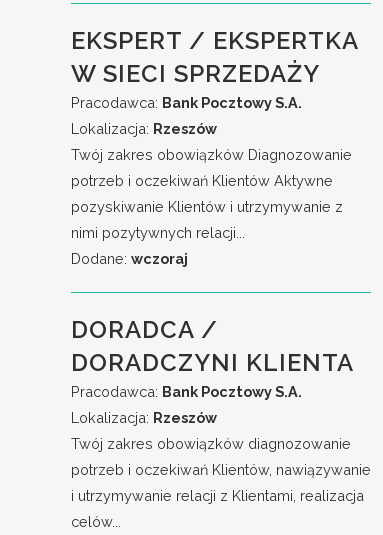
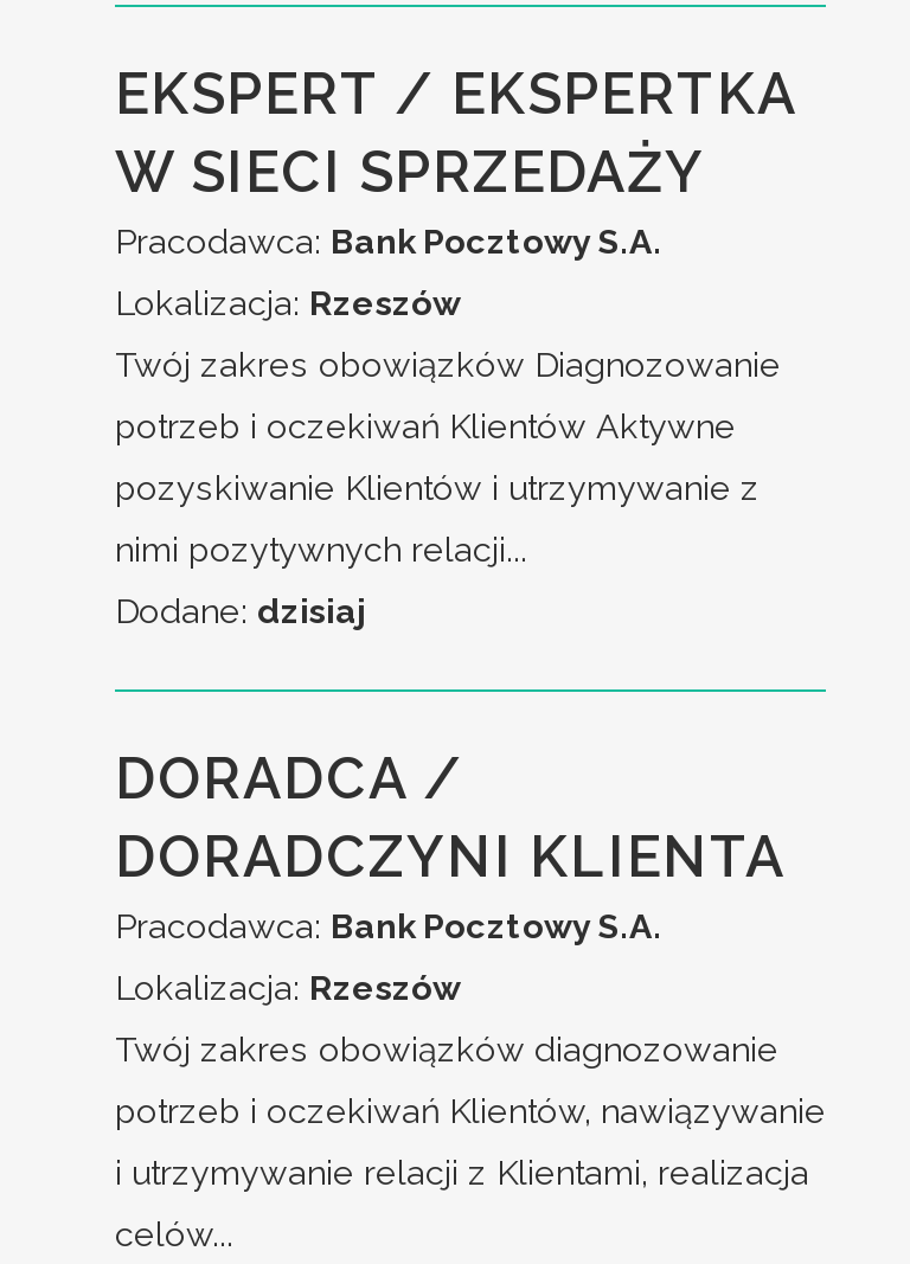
[71,250,188,267] Dodane: wczoraj -> [115,590,366,630] Dodane: dzisiaj

